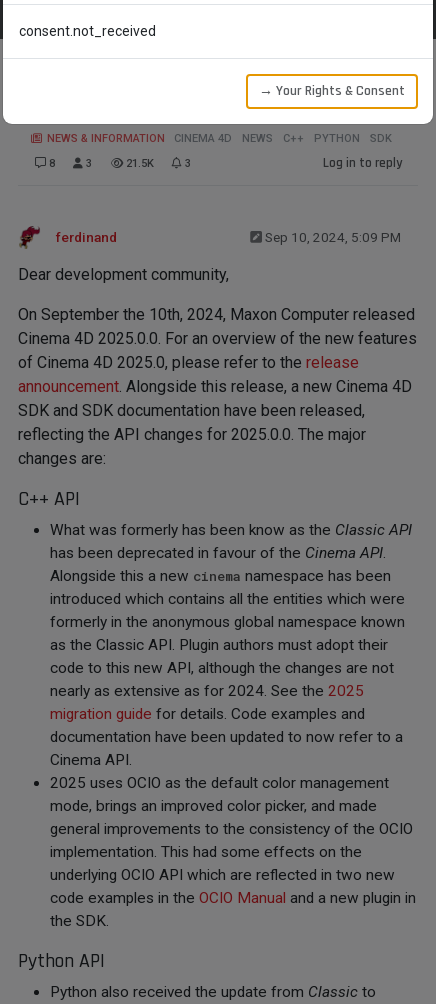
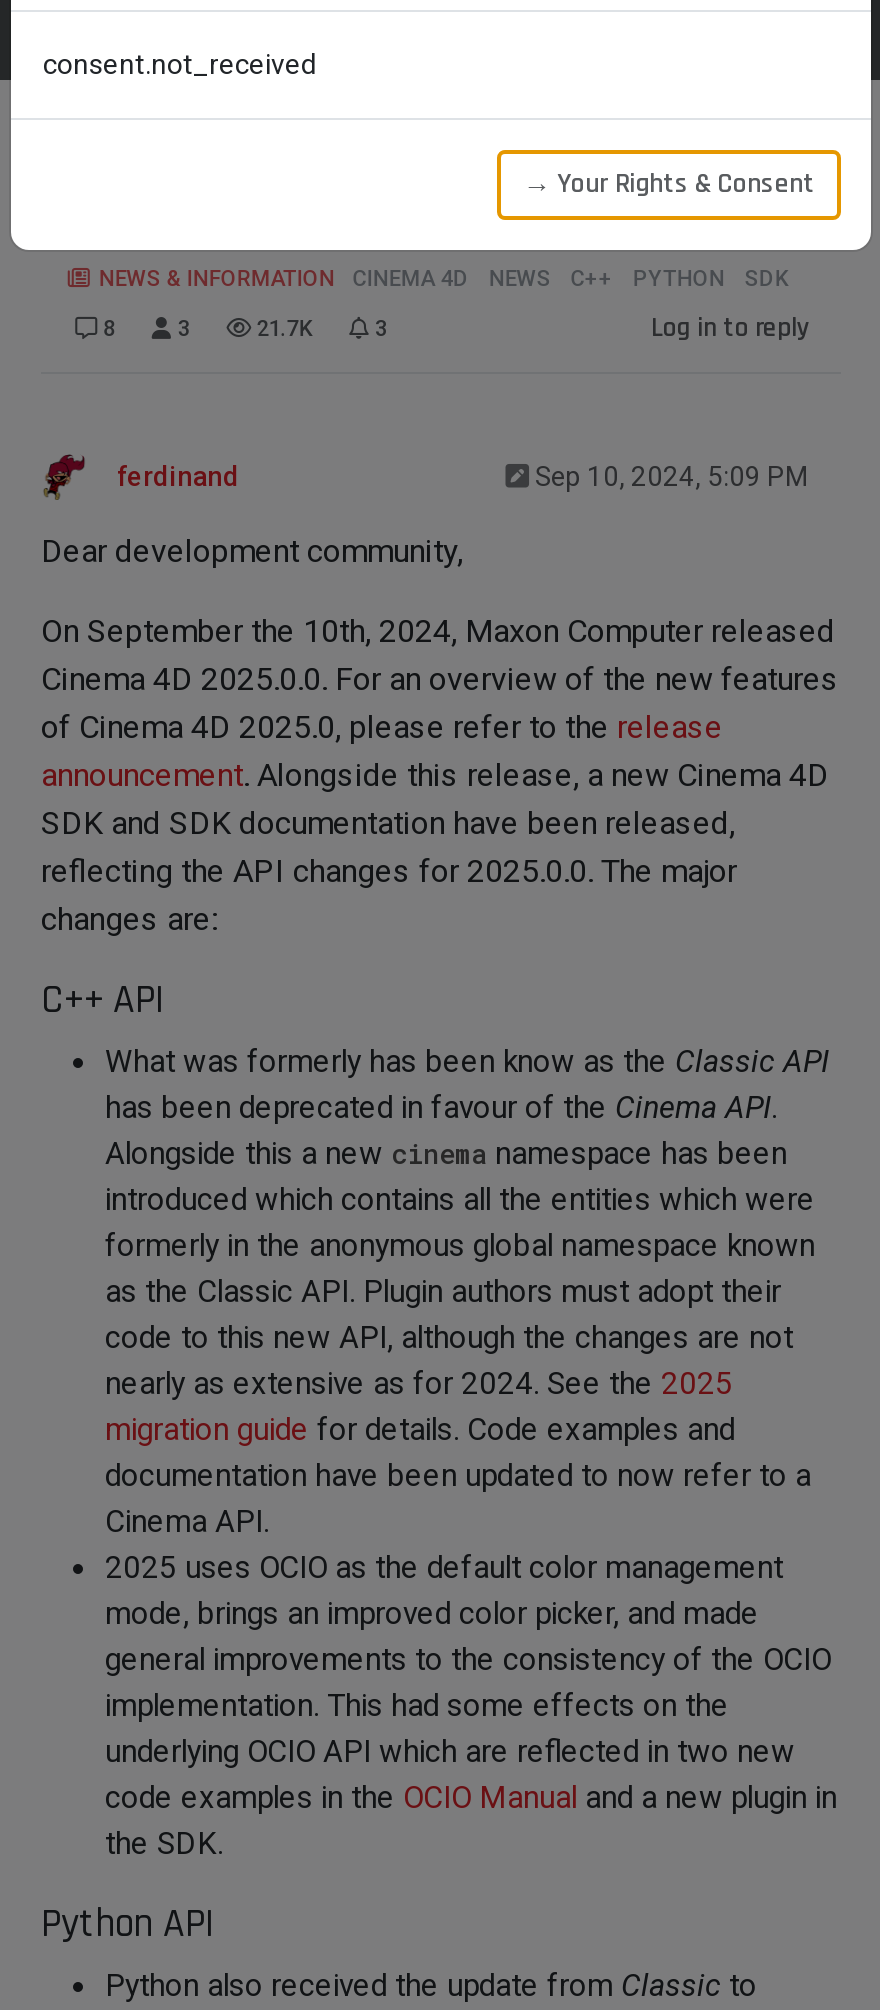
[126,156,154,169] 21.5K -> [256,315,312,341] 21.7K

